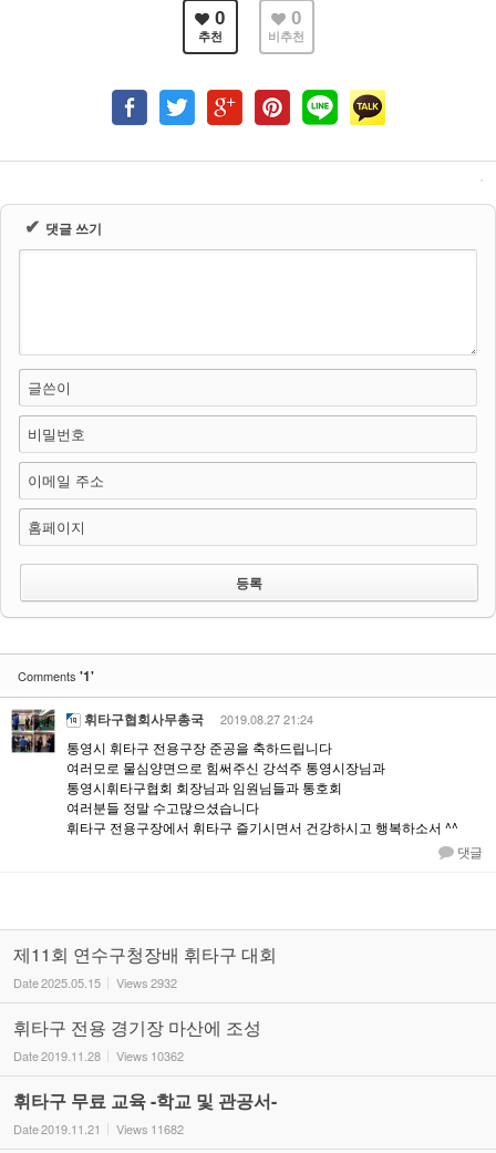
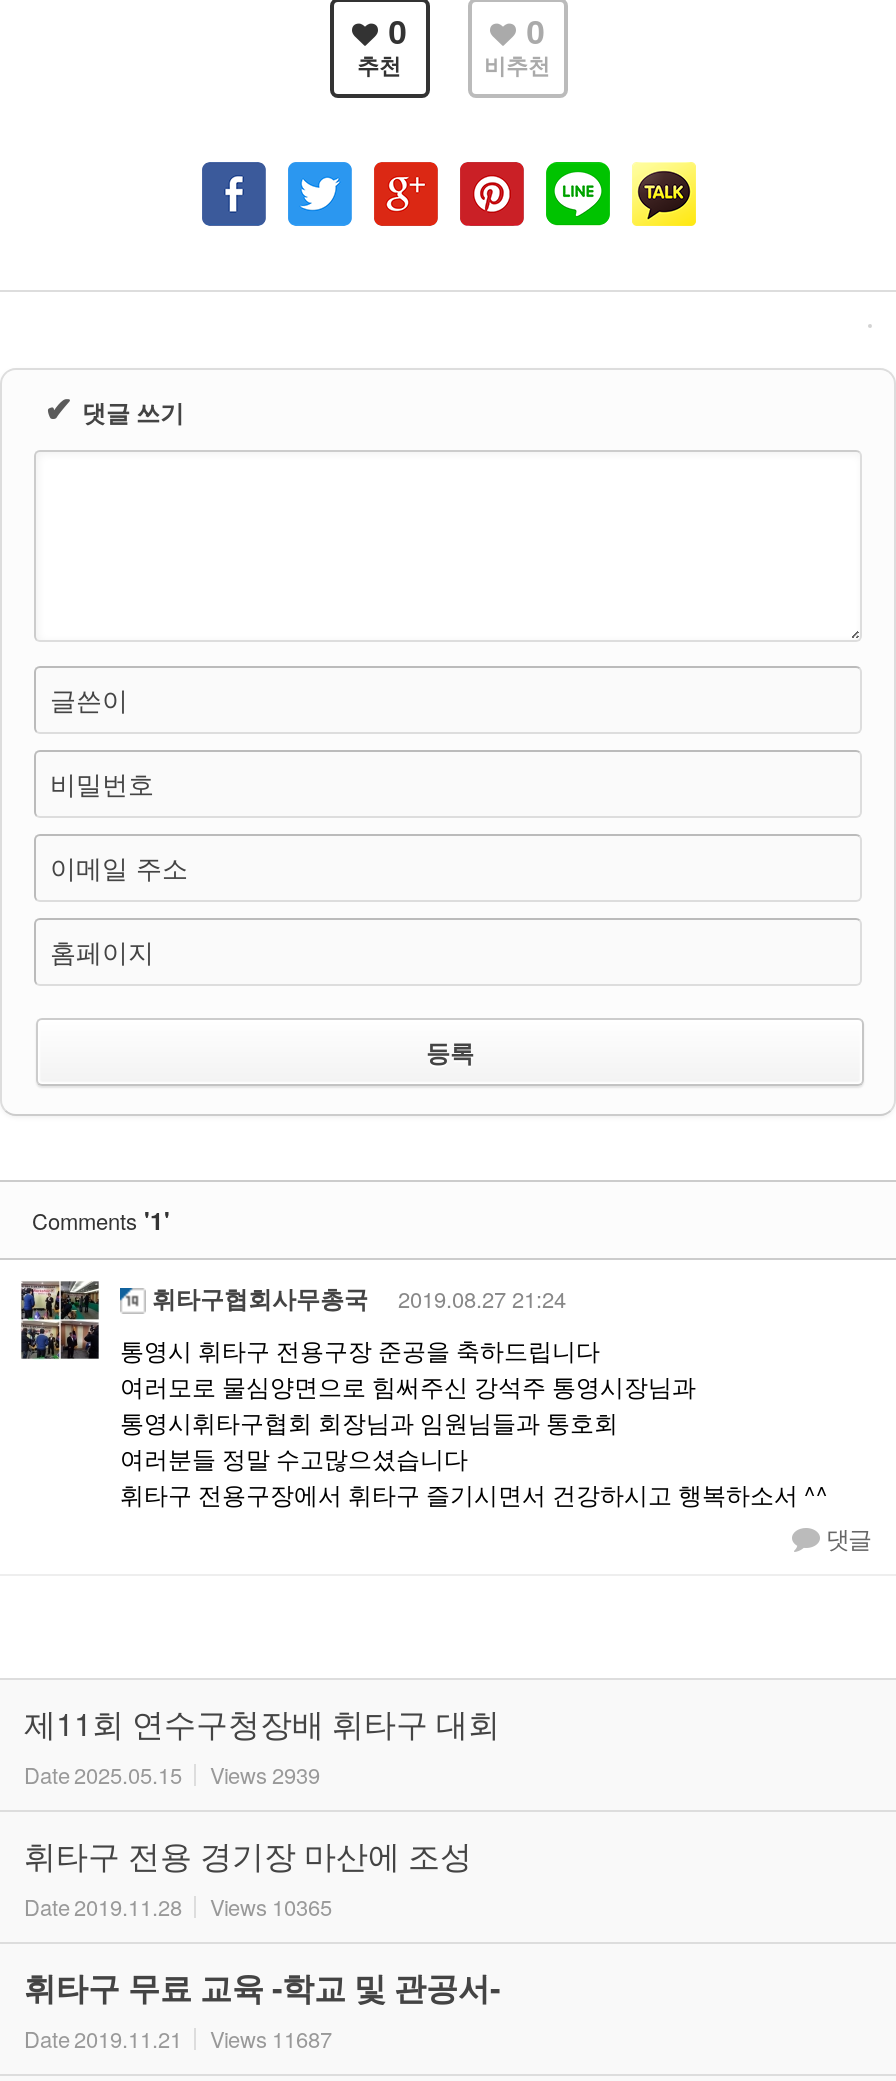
[13,973,177,991] Date 2025.05.15 Views 2932 -> [24,1757,320,1789] Date 2025.05.15 Views 2939
[13,1046,184,1064] Date 2019.11.28 Views 10362 -> [24,1889,332,1921] Date 2019.11.28 Views 10365
[13,1119,184,1137] Date 2019.11.21 Views 11682 -> [24,2021,332,2053] Date 2019.11.21 Views 11687

